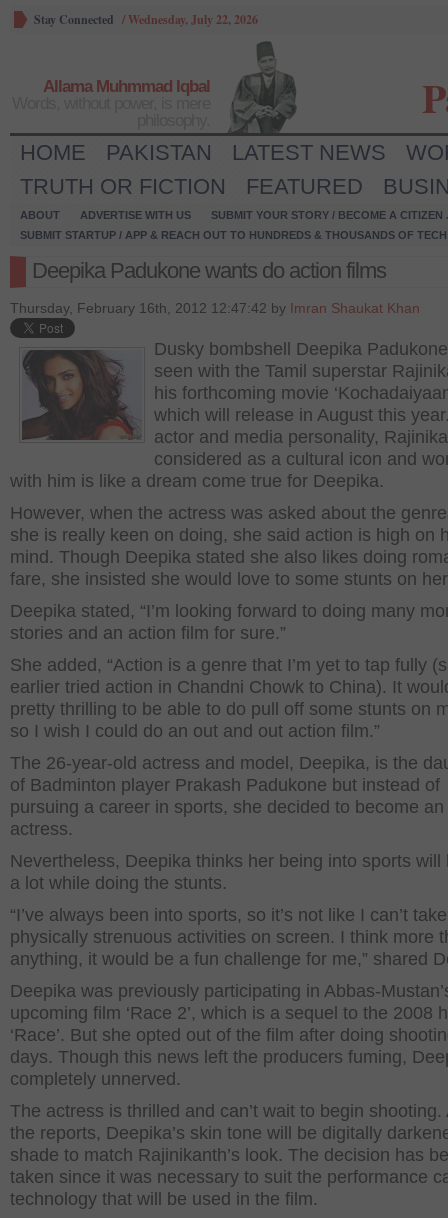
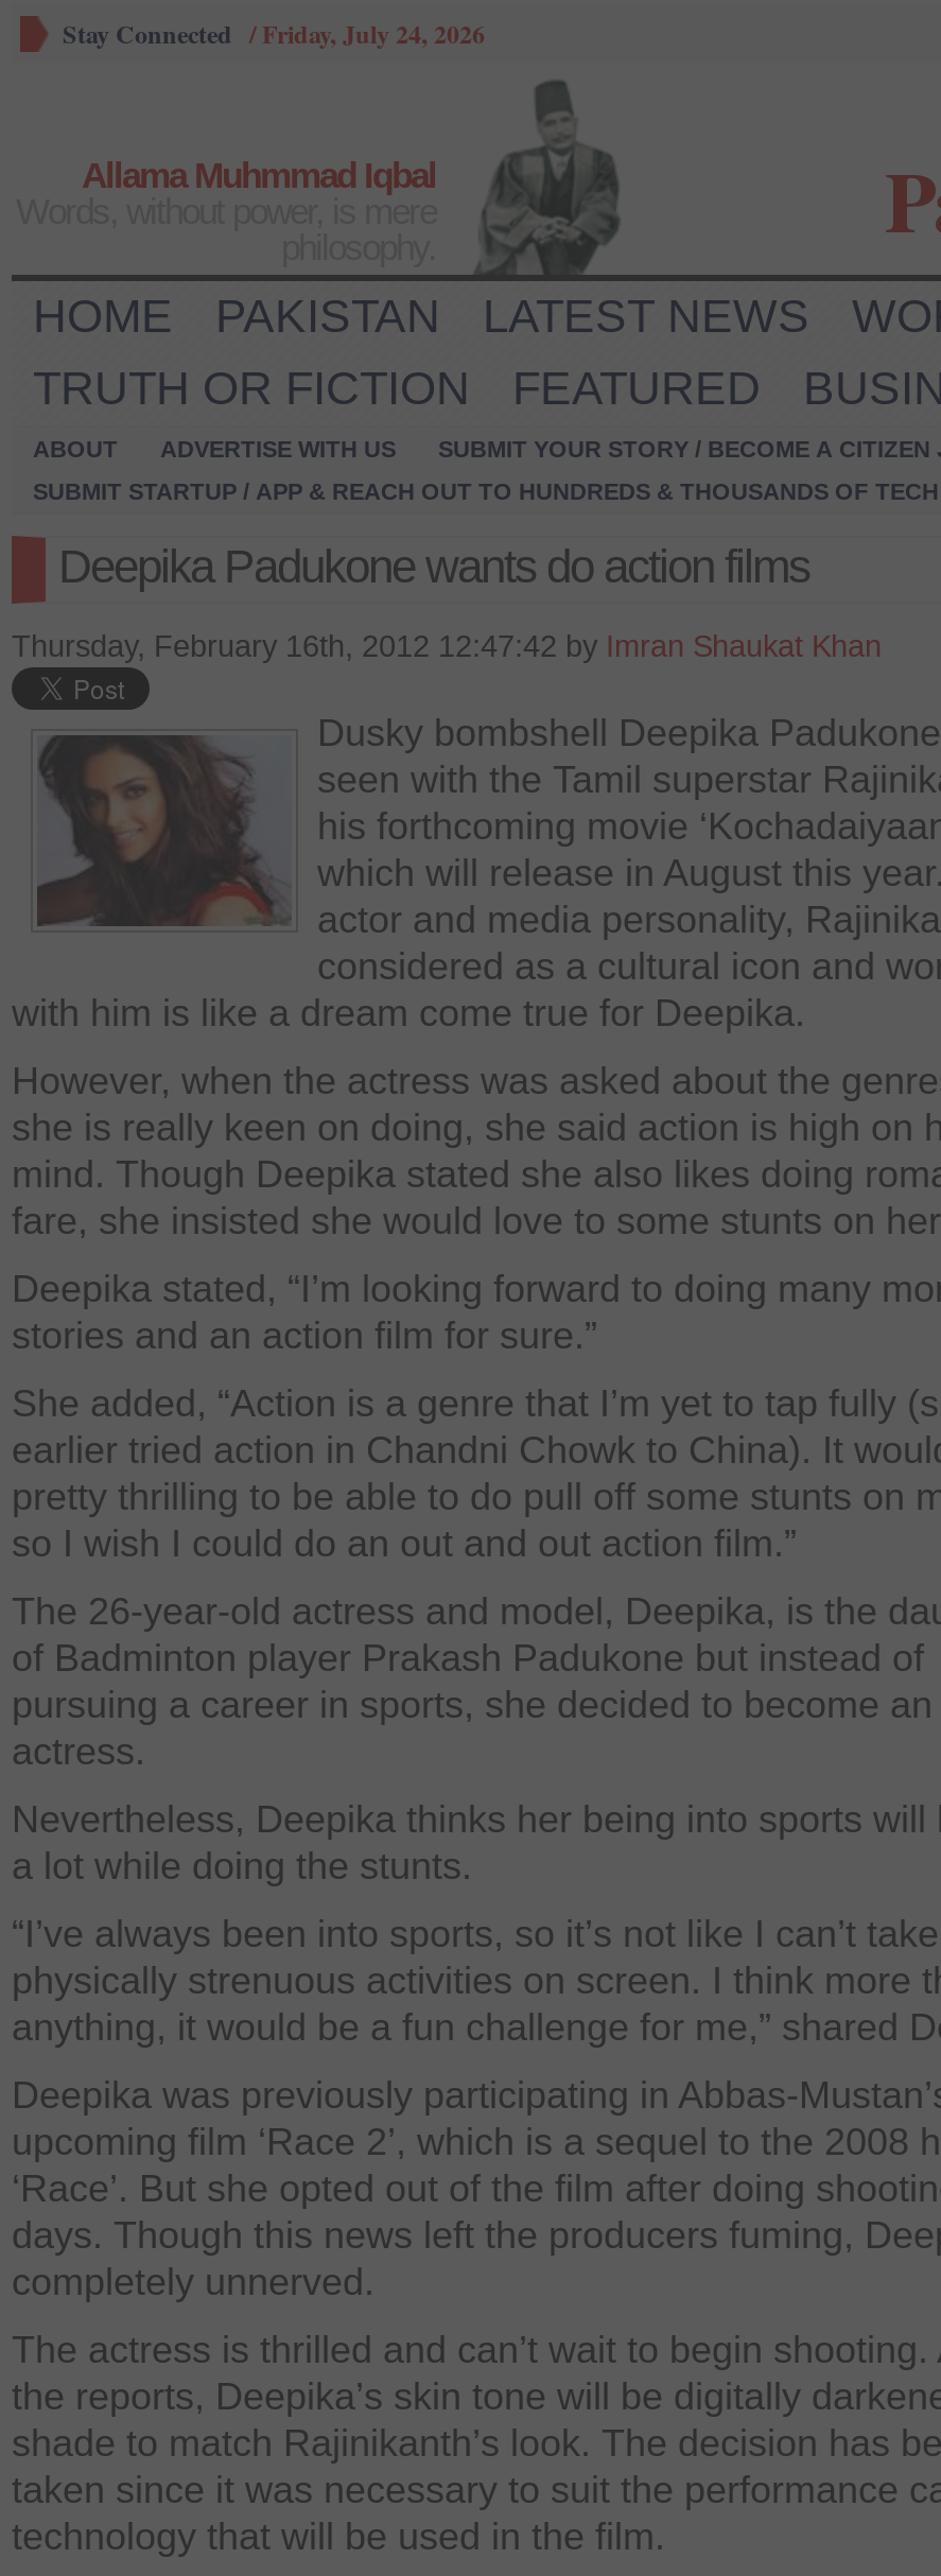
[34,11,258,28] Stay Connected / Wednesday, July 22, 2026 -> [63,16,485,52] Stay Connected / Friday, July 24, 2026

